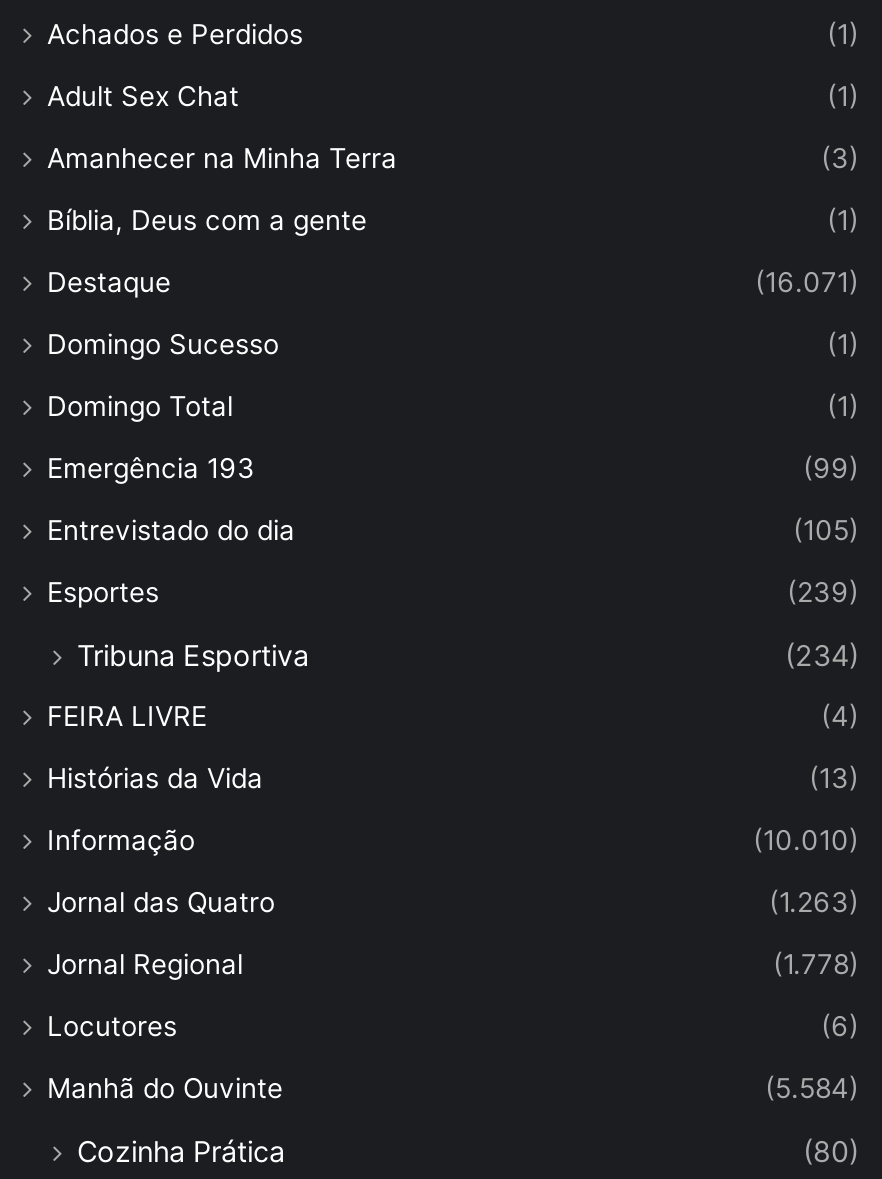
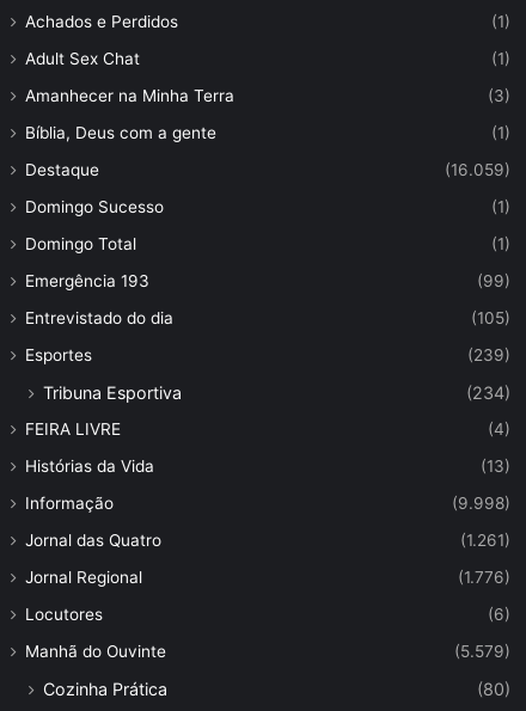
[755,265,859,297] (16.071) -> [445,161,510,180] (16.059)
[753,823,859,855] (10.010) -> [452,494,510,513] (9.998)
[769,885,859,917] (1.263) -> [460,531,510,550] (1.261)
[773,947,859,979] (1.778) -> [458,568,510,587] (1.776)
[765,1071,859,1103] (5.584) -> [454,642,510,661] (5.579)

